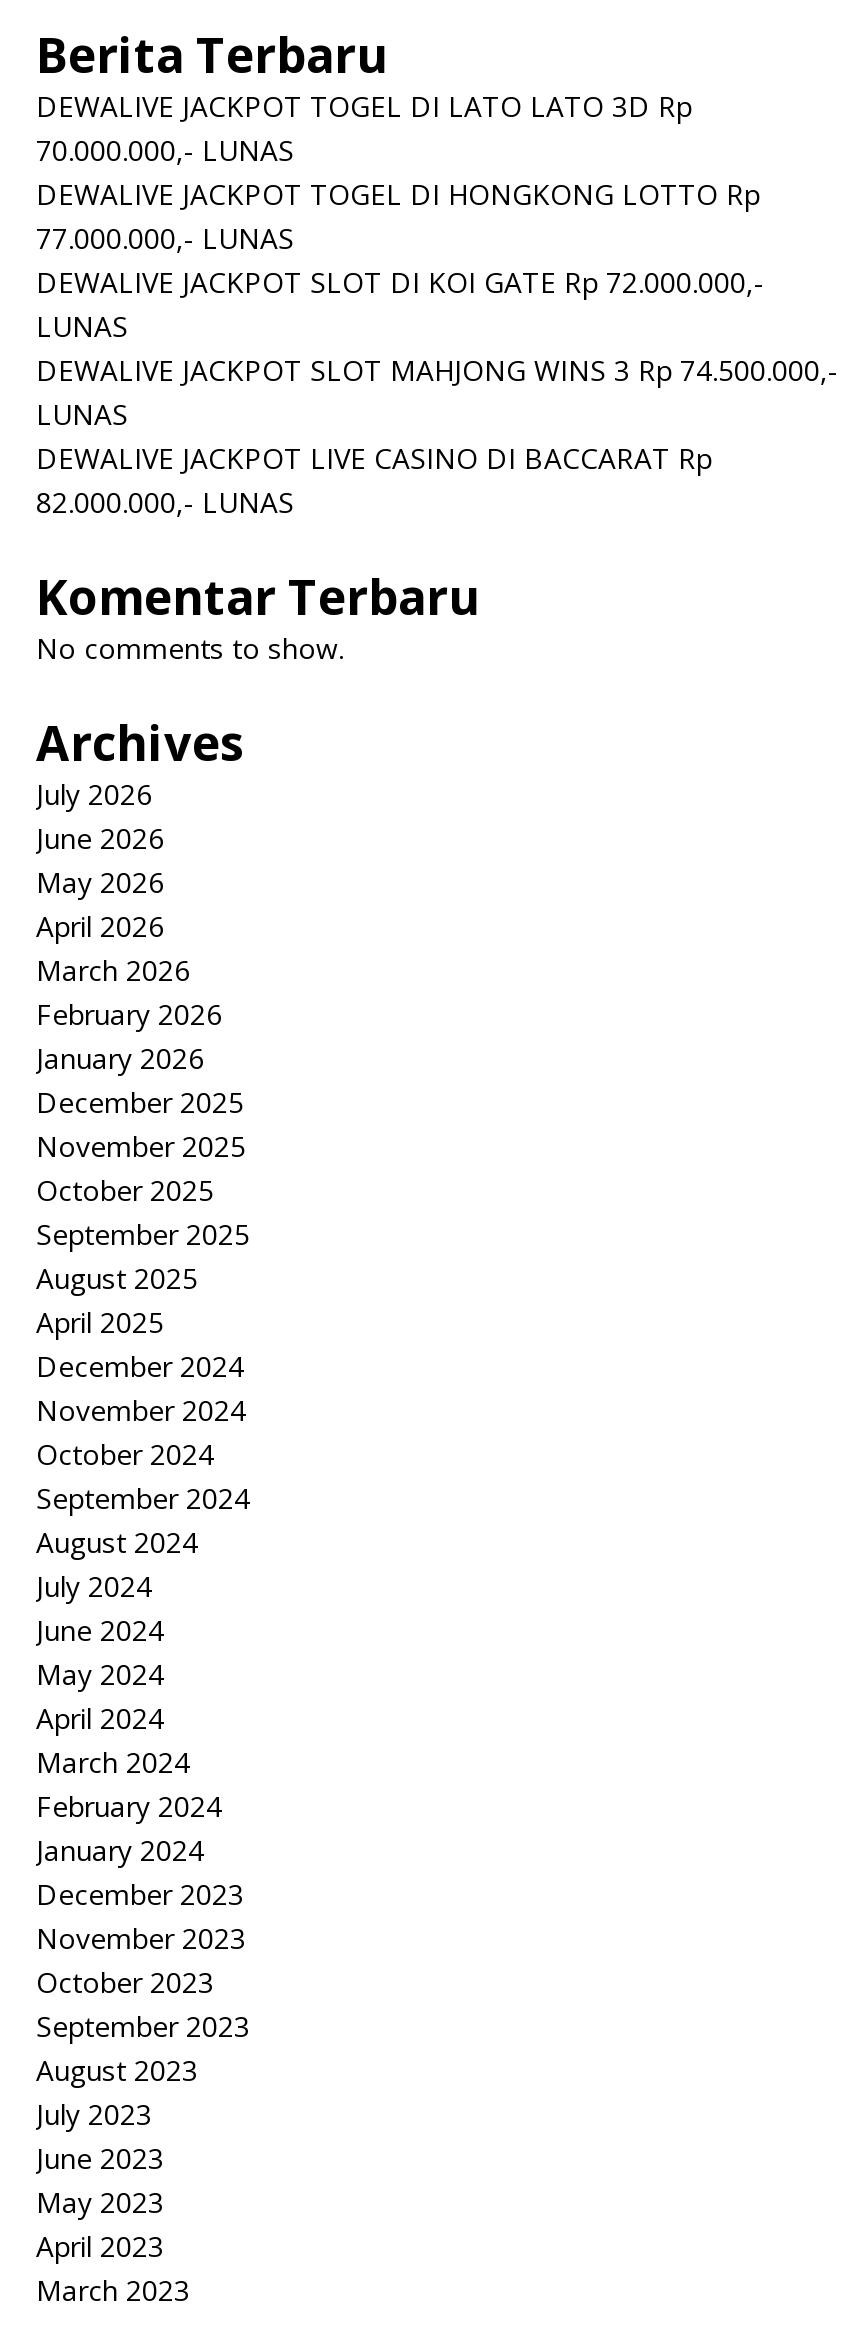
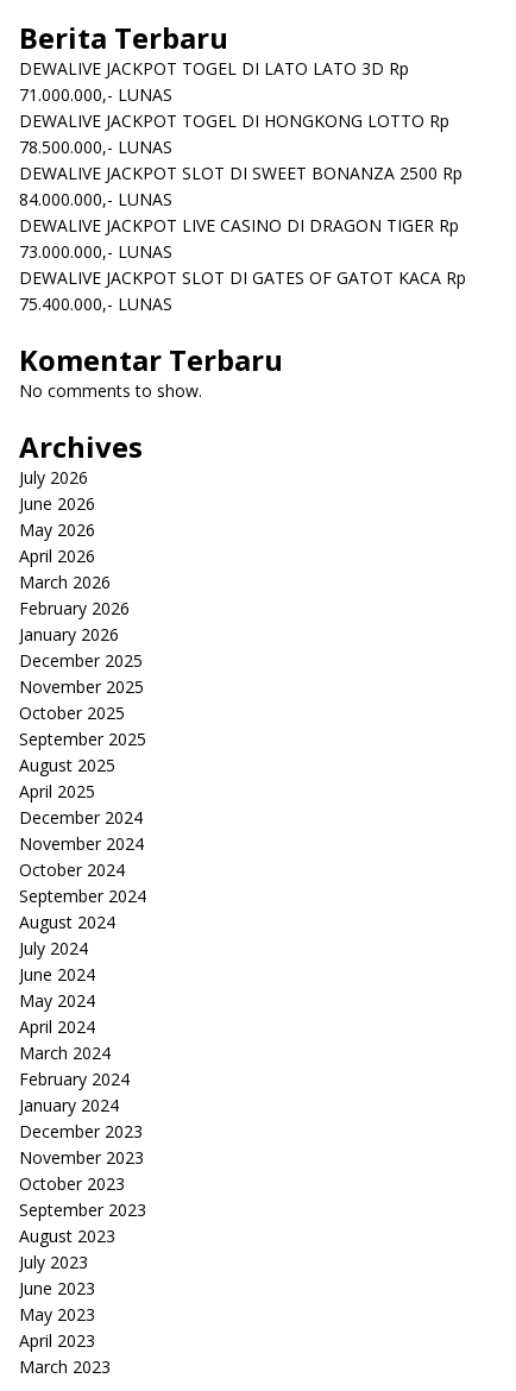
[36,131,294,169] 70.000.000,- LUNAS -> [19,83,172,105] 71.000.000,- LUNAS
[36,219,838,521] 77.000.000,- LUNAS | DEWALIVE JACKPOT SLOT DI KOI GATE Rp 72.000.000,- | LUNAS | DEWALIVE JACKPOT SLOT MAHJONG WINS 3 Rp 74.500.000,- | LUNAS | DEWALIVE JACKPOT LIVE CASINO DI BACCARAT Rp | 82.000.000,- LUNAS -> [19,135,466,315] 78.500.000,- LUNAS | DEWALIVE JACKPOT SLOT DI SWEET BONANZA 2500 Rp | 84.000.000,- LUNAS | DEWALIVE JACKPOT LIVE CASINO DI DRAGON TIGER Rp | 73.000.000,- LUNAS | DEWALIVE JACKPOT SLOT DI GATES OF GATOT KACA Rp | 75.400.000,- LUNAS

